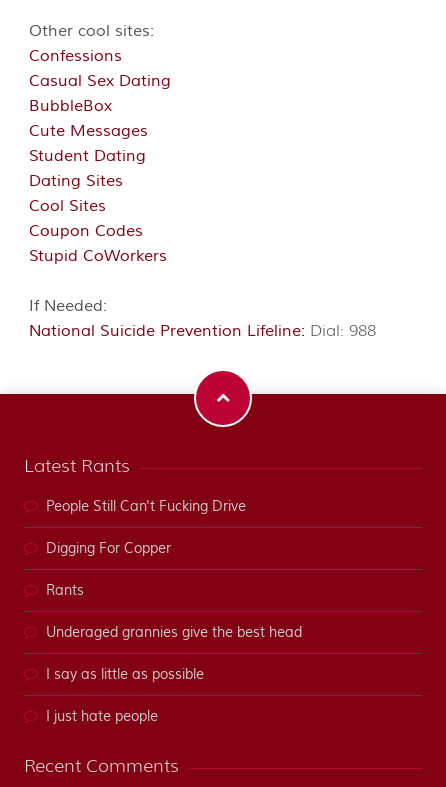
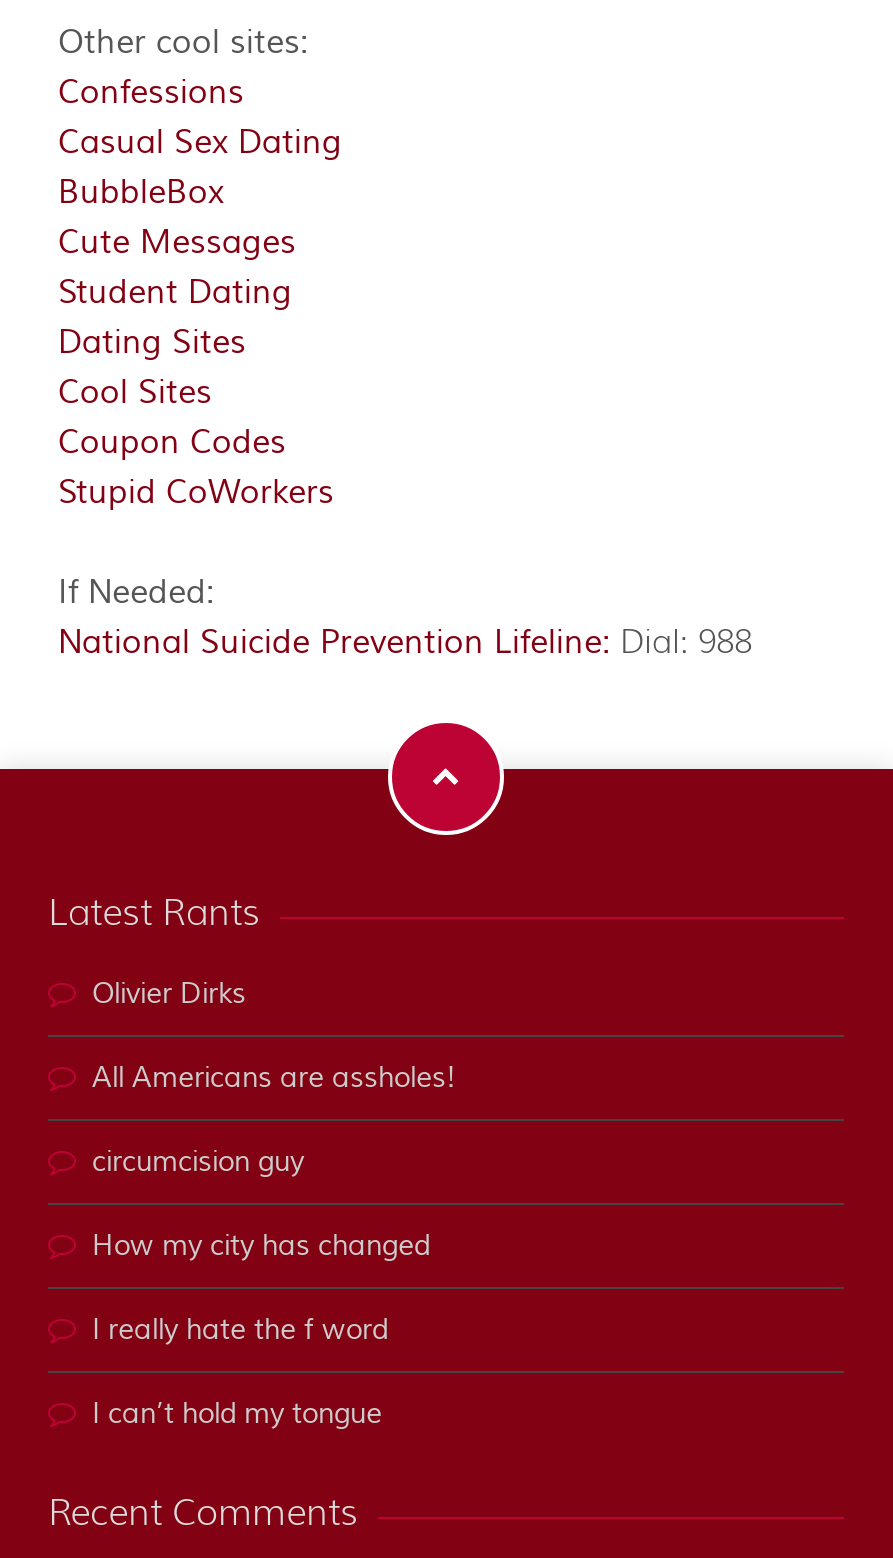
[46,498,246,516] People Still Can't Fucking Drive -> [92,977,246,1013] Olivier Dirks
[46,540,171,558] Digging For Copper -> [92,1061,456,1097] All Americans are assholes!
[46,582,84,600] Rants -> [92,1145,304,1181] circumcision guy
[46,624,302,642] Underaged grannies give the best head -> [92,1229,430,1265] How my city has changed
[46,666,204,684] I say as little as possible -> [92,1313,388,1349] I really hate the f word
[46,708,158,726] I just hate people -> [92,1397,382,1433] I can’t hold my tongue

